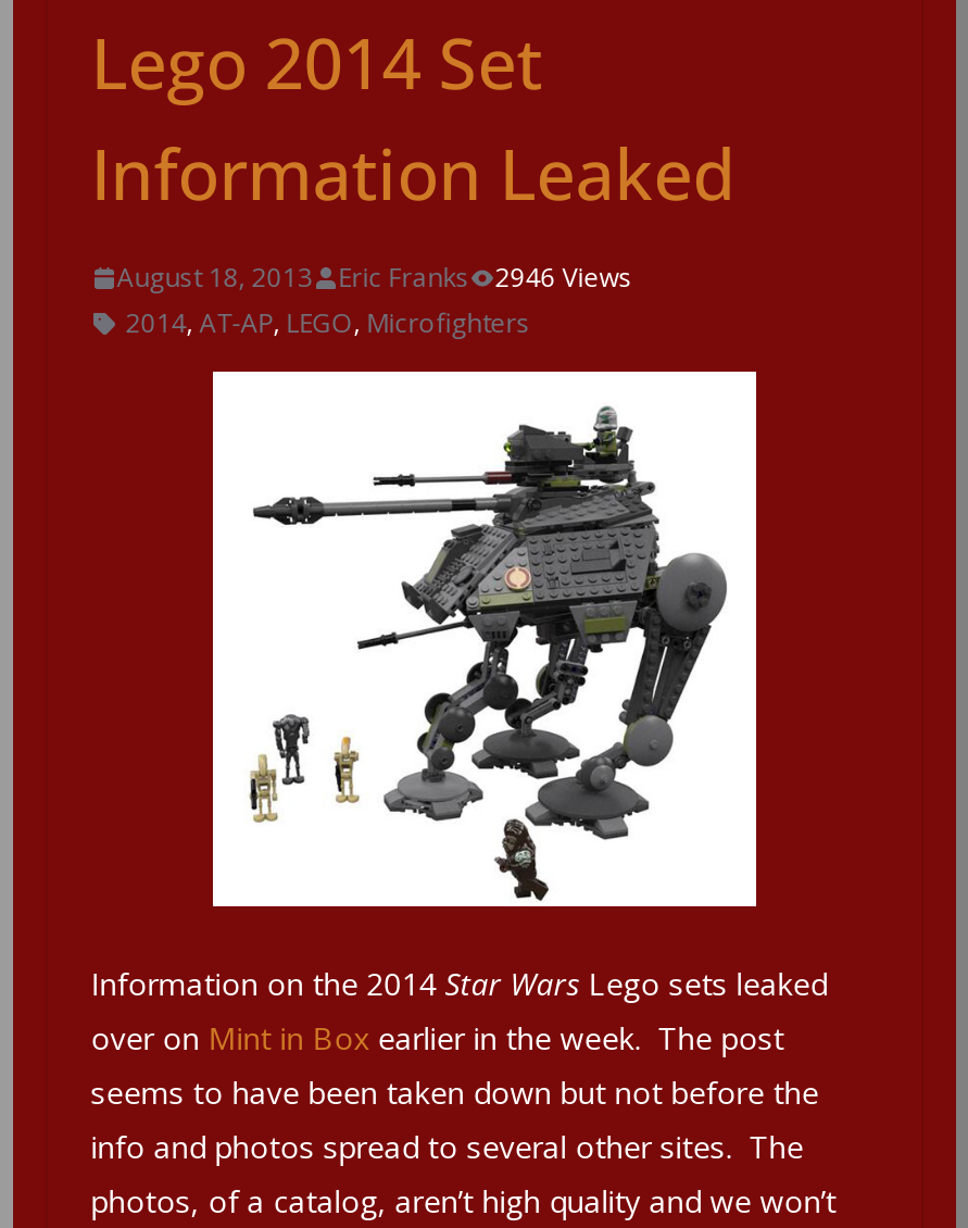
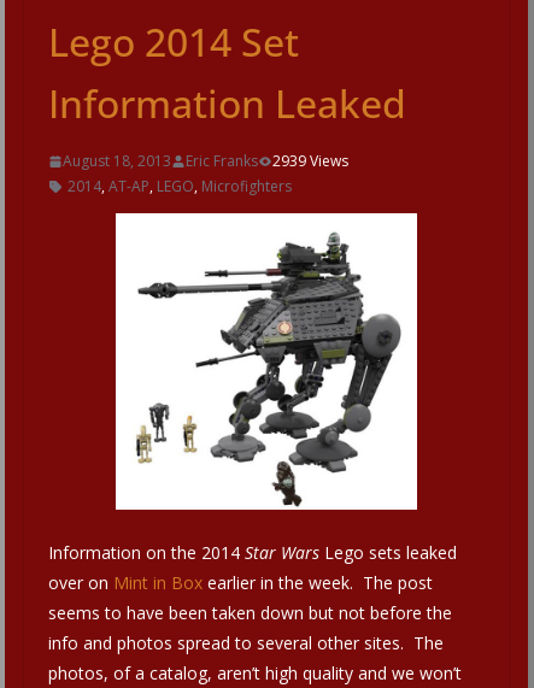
[117,260,632,297] August 18, 2013 Eric Franks 2946 Views -> [62,151,348,172] August 18, 2013 Eric Franks 2939 Views

